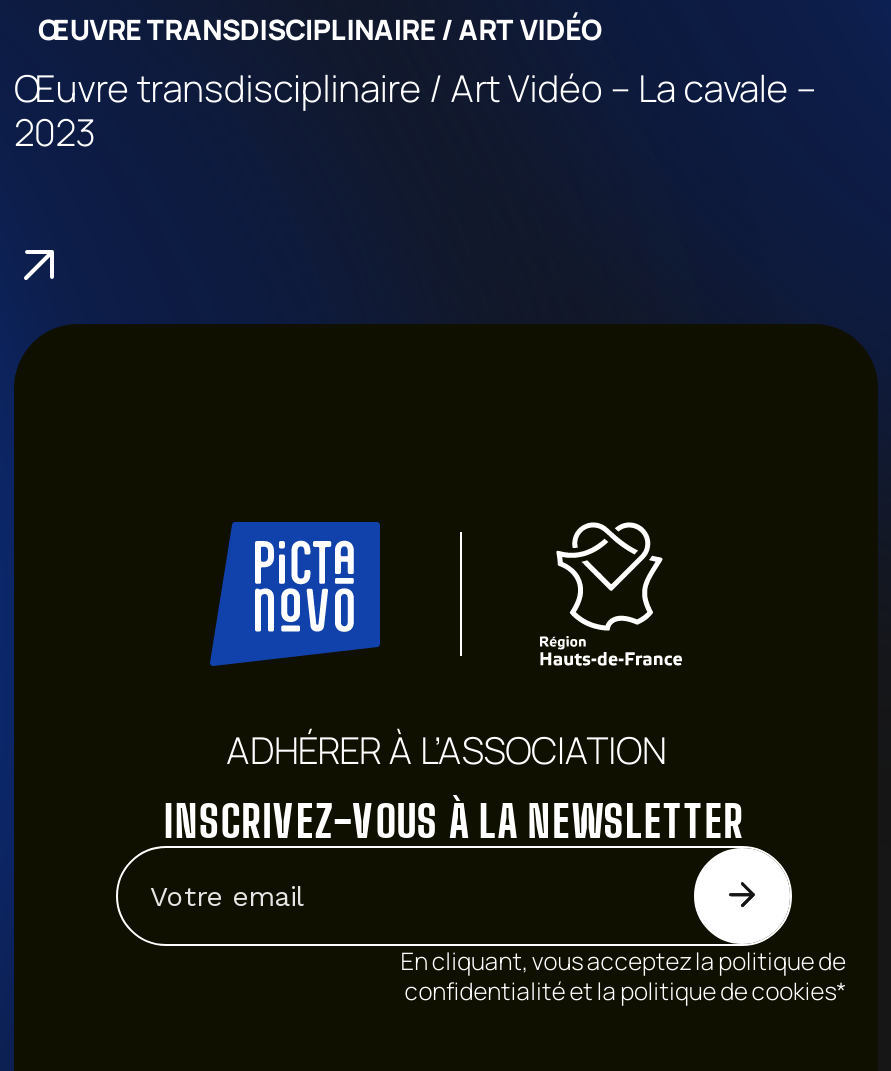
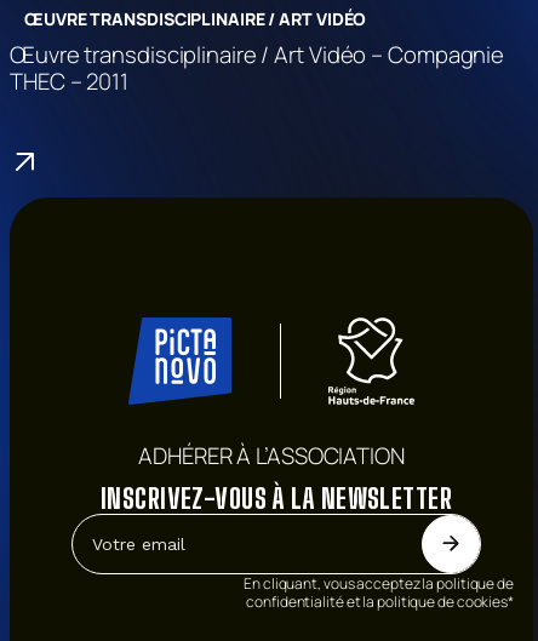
[14,62,816,158] Œuvre transdisciplinaire / Art Vidéo – La cavale – | 2023 -> [10,39,504,97] Œuvre transdisciplinaire / Art Vidéo – Compagnie | THEC – 2011

